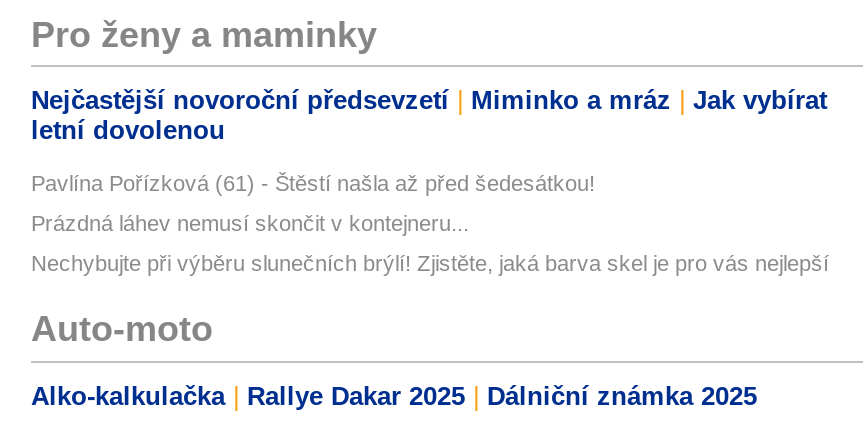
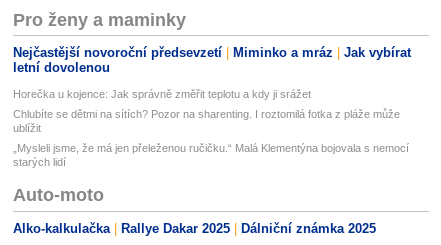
[31,172,595,196] Pavlína Pořízková (61) - Štěstí našla až před šedesátkou! -> [13,88,311,100] Horečka u kojence: Jak správně změřit teplotu a kdy ji srážet
[31,212,469,236] Prázdná láhev nemusí skončit v kontejneru... -> [13,108,400,134] Chlubíte se dětmi na sítích? Pozor na sharenting. I roztomilá fotka z pláže může | ublížit
[31,252,829,276] Nechybujte při výběru slunečních brýlí! Zjistěte, jaká barva skel je pro vás nejlepší -> [13,142,409,168] „Mysleli jsme, že má jen přeleženou ručičku.“ Malá Klementýna bojovala s nemocí | starých lidí

